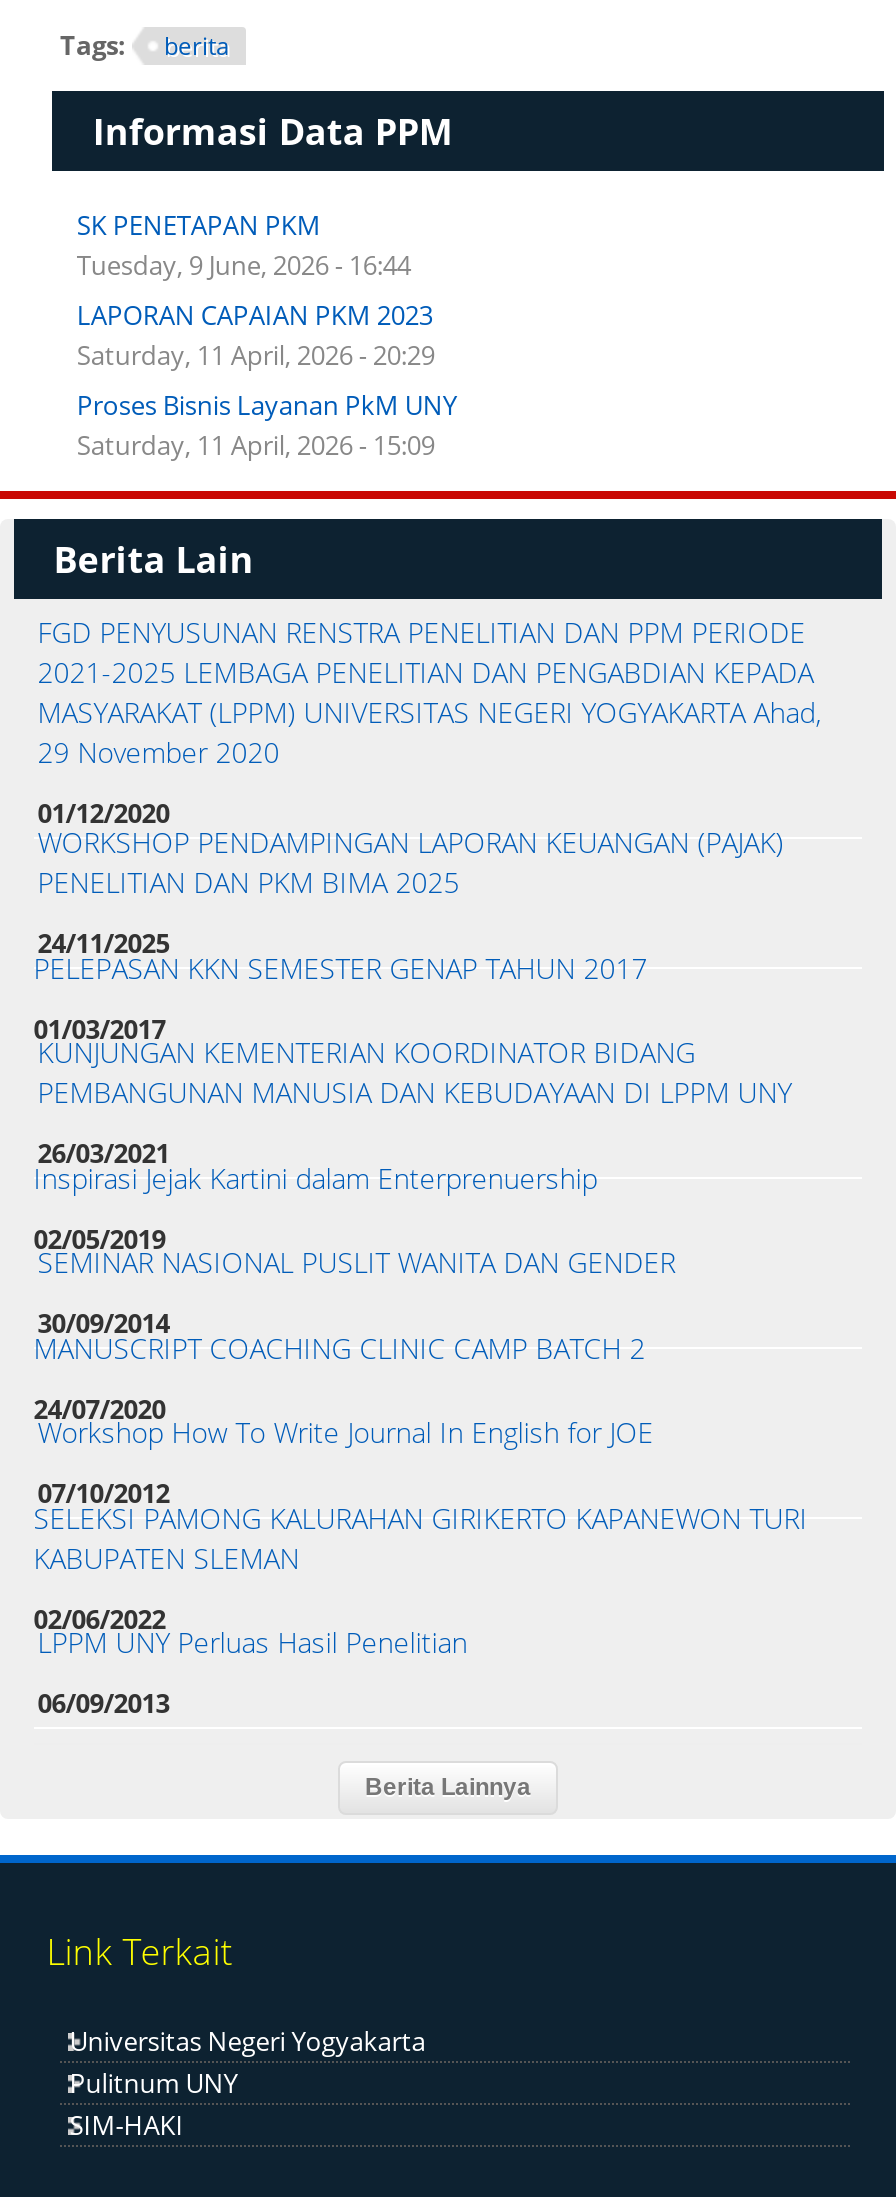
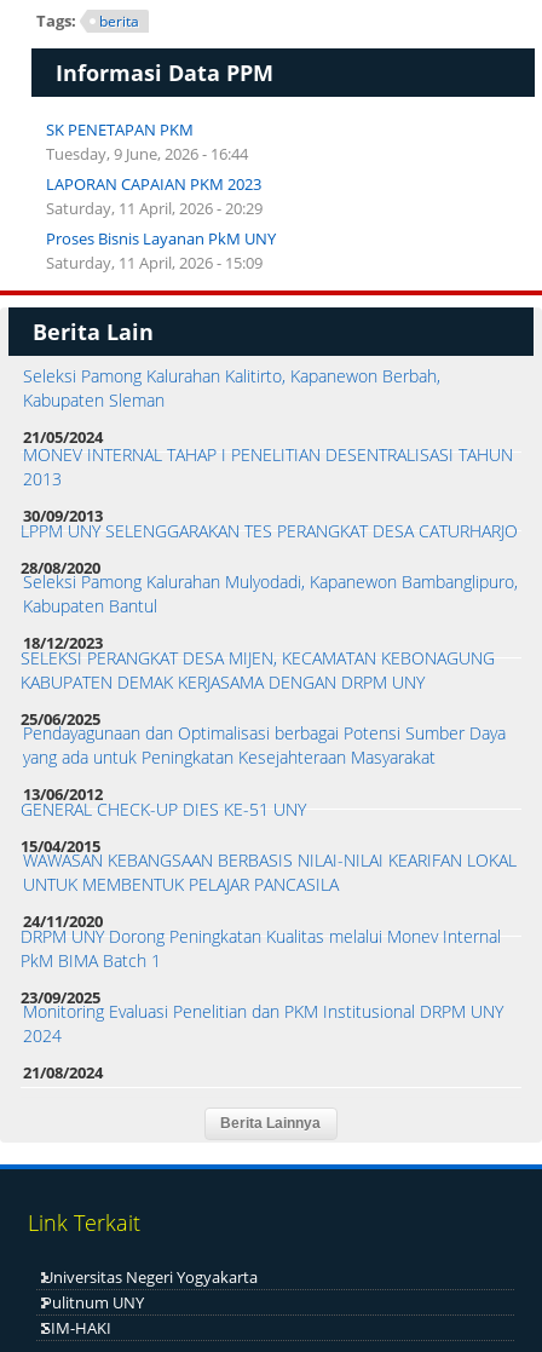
[37,613,821,771] FGD PENYUSUNAN RENSTRA PENELITIAN DAN PPM PERIODE | 2021-2025 LEMBAGA PENELITIAN DAN PENGABDIAN KEPADA | MASYARAKAT (LPPM) UNIVERSITAS NEGERI YOGYAKARTA Ahad, | 29 November 2020 -> [23,365,440,412] Seleksi Pamong Kalurahan Kalitirto, Kapanewon Berbah, | Kabupaten Sleman
[37,795,783,901] 01/12/2020 | WORKSHOP PENDAMPINGAN LAPORAN KEUANGAN (PAJAK) | PENELITIAN DAN PKM BIMA 2025 -> [23,426,513,490] 21/05/2024 | MONEV INTERNAL TAHAP I PENELITIAN DESENTRALISASI TAHUN | 2013
[33,925,647,987] 24/11/2025 | PELEPASAN KKN SEMESTER GENAP TAHUN 2017 -> [20,505,517,542] 30/09/2013 | LPPM UNY SELENGGARAKAN TES PERANGKAT DESA CATURHARJO
[33,1011,791,1111] 01/03/2017 | KUNJUNGAN KEMENTERIAN KOORDINATOR BIDANG | PEMBANGUNAN MANUSIA DAN KEBUDAYAAN DI LPPM UNY -> [20,557,517,618] 28/08/2020 | Seleksi Pamong Kalurahan Mulyodadi, Kapanewon Bambanglipuro, | Kabupaten Bantul
[33,1135,597,1197] 26/03/2021 | Inspirasi Jejak Kartini dalam Enterprenuership -> [20,632,494,694] 18/12/2023 | SELEKSI PERANGKAT DESA MIJEN, KECAMATAN KEBONAGUNG | KABUPATEN DEMAK KERJASAMA DENGAN DRPM UNY
[33,1221,675,1281] 02/05/2019 | SEMINAR NASIONAL PUSLIT WANITA DAN GENDER -> [20,708,505,769] 25/06/2025 | Pendayagunaan dan Optimalisasi berbagai Potensi Sumber Daya | yang ada untuk Peningkatan Kesejahteraan Masyarakat
[33,1305,645,1367] 30/09/2014 | MANUSCRIPT COACHING CLINIC CAMP BATCH 2 -> [20,783,306,821] 13/06/2012 | GENERAL CHECK-UP DIES KE-51 UNY
[33,1391,653,1451] 24/07/2020 | Workshop How To Write Journal In English for JOE -> [20,835,516,896] 15/04/2015 | WAWASAN KEBANGSAAN BERBASIS NILAI-NILAI KEARIFAN LOKAL | UNTUK MEMBENTUK PELAJAR PANCASILA
[33,1475,807,1577] 07/10/2012 | SELEKSI PAMONG KALURAHAN GIRIKERTO KAPANEWON TURI | KABUPATEN SLEMAN -> [20,910,501,972] 24/11/2020 | DRPM UNY Dorong Peningkatan Kualitas melalui Monev Internal | PkM BIMA Batch 1
[33,1601,467,1661] 02/06/2022 | LPPM UNY Perluas Hasil Penelitian -> [20,987,503,1047] 23/09/2025 | Monitoring Evaluasi Penelitian dan PKM Institusional DRPM UNY | 2024
[37,1685,169,1721] 06/09/2013 -> [23,1062,102,1084] 21/08/2024

